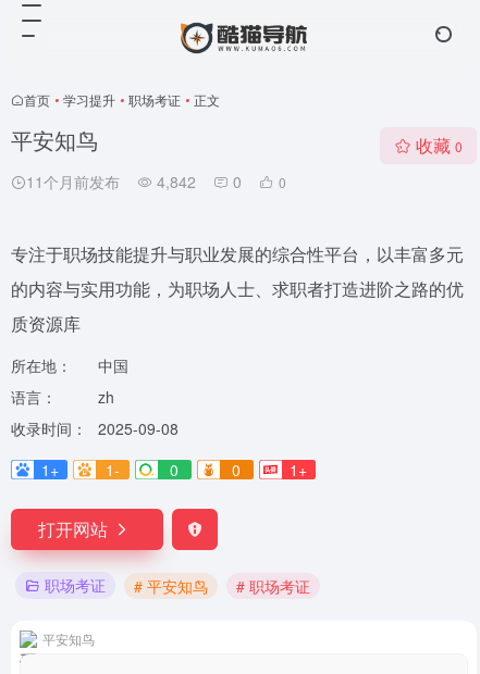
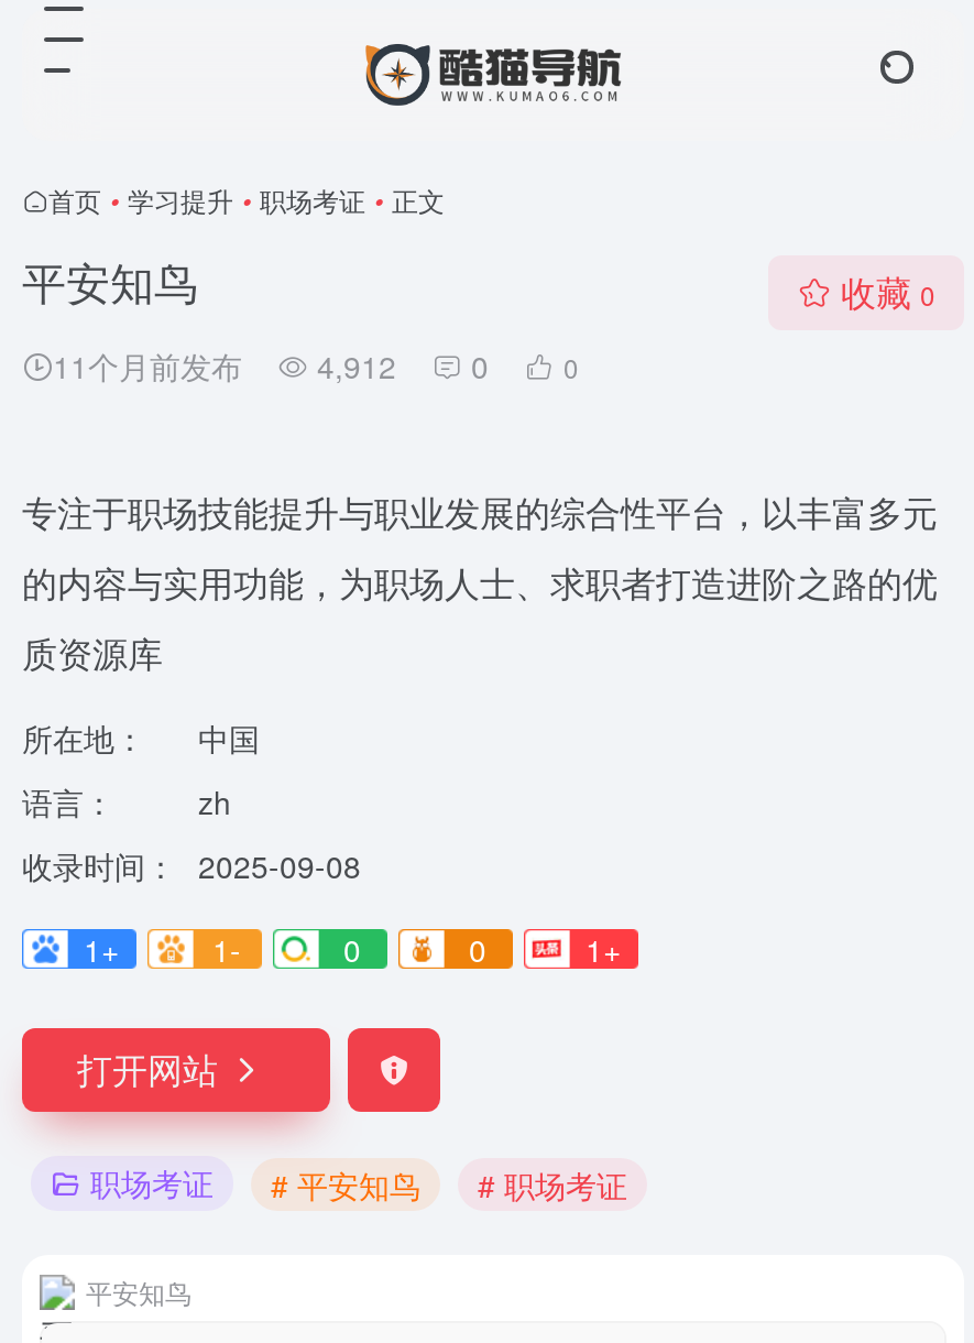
[26,171,286,192] 11个月前发布 4,842 0 0 -> [53,343,579,387] 11个月前发布 4,912 0 0

